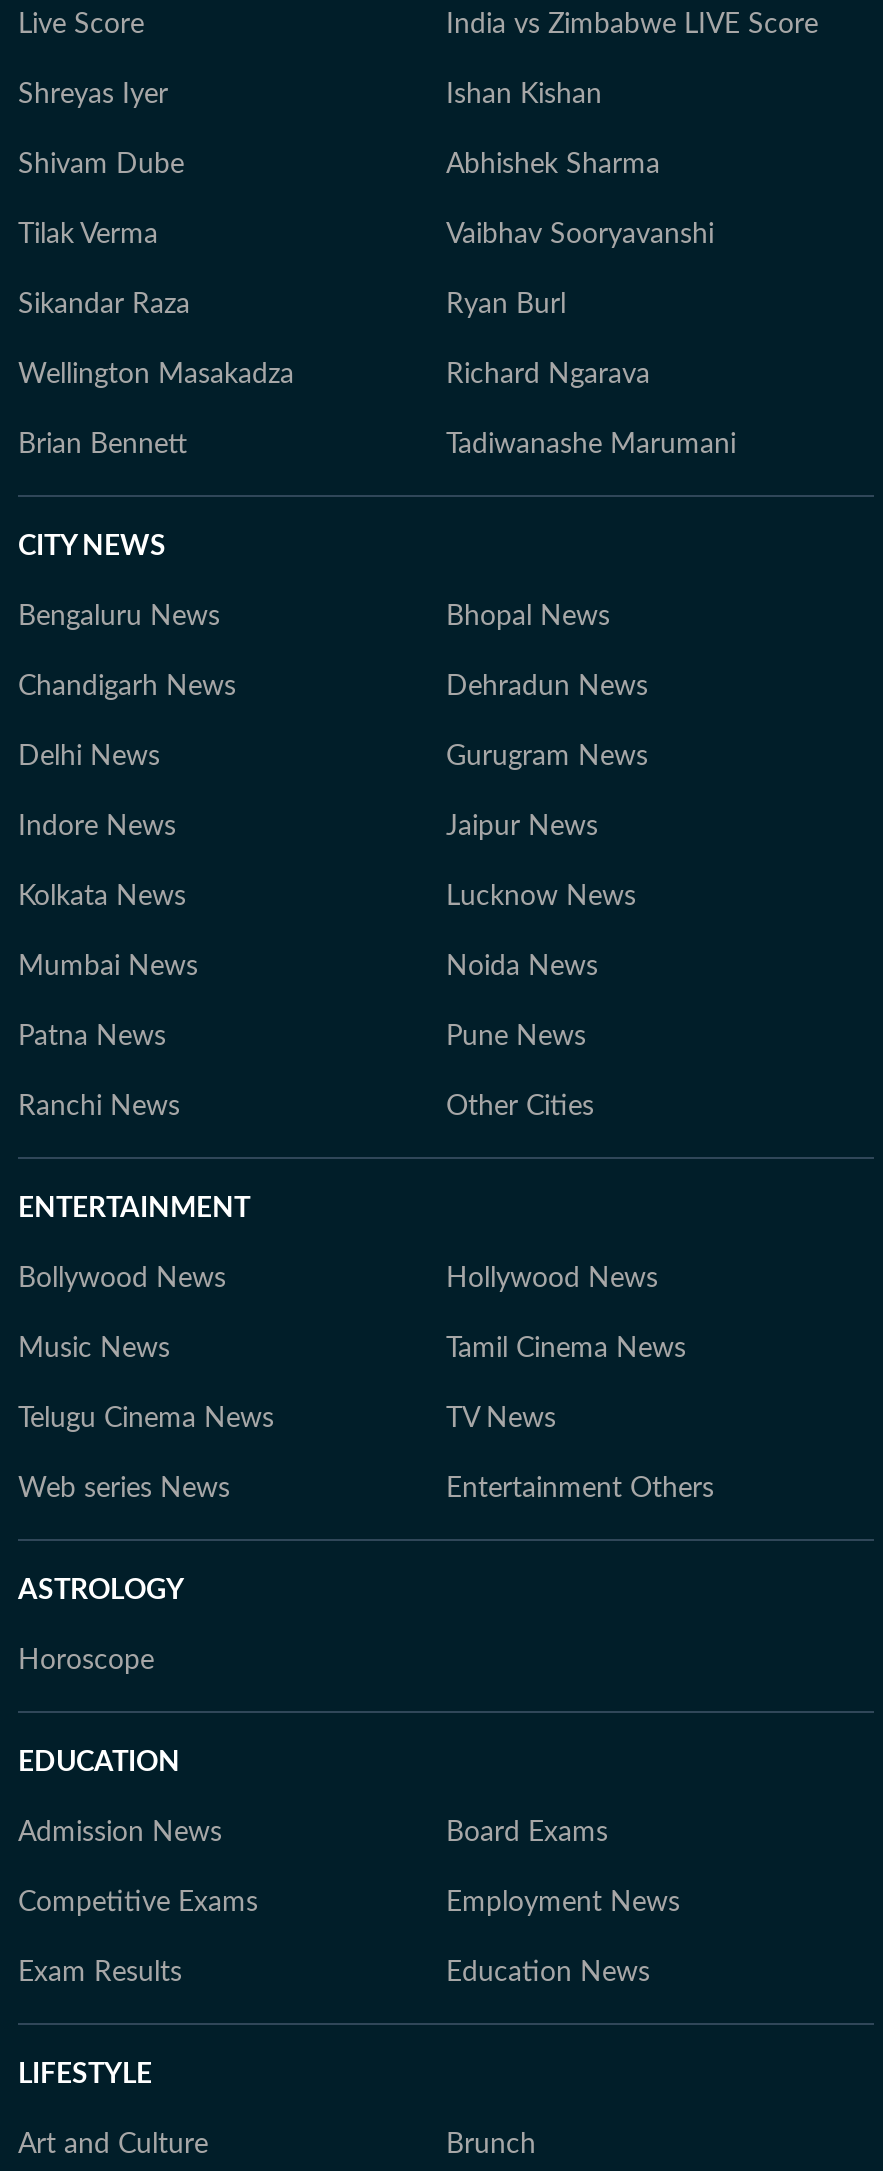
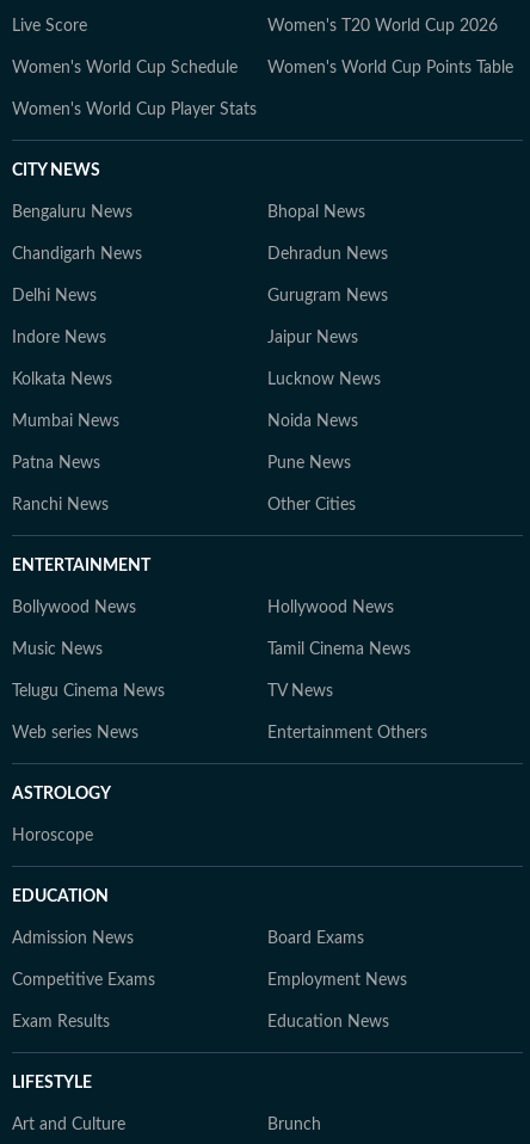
[18,11,818,459] India vs Zimbabwe LIVE Score | Shreyas Iyer | Ishan Kishan | Shivam Dube | Abhishek Sharma | Tilak Verma | Vaibhav Sooryavanshi | Sikandar Raza | Ryan Burl | Wellington Masakadza | Richard Ngarava | Brian Bennett | Tadiwanashe Marumani -> [12,18,513,118] Women's T20 World Cup 2026 | Women's World Cup Schedule | Women's World Cup Points Table | Women's World Cup Player Stats

